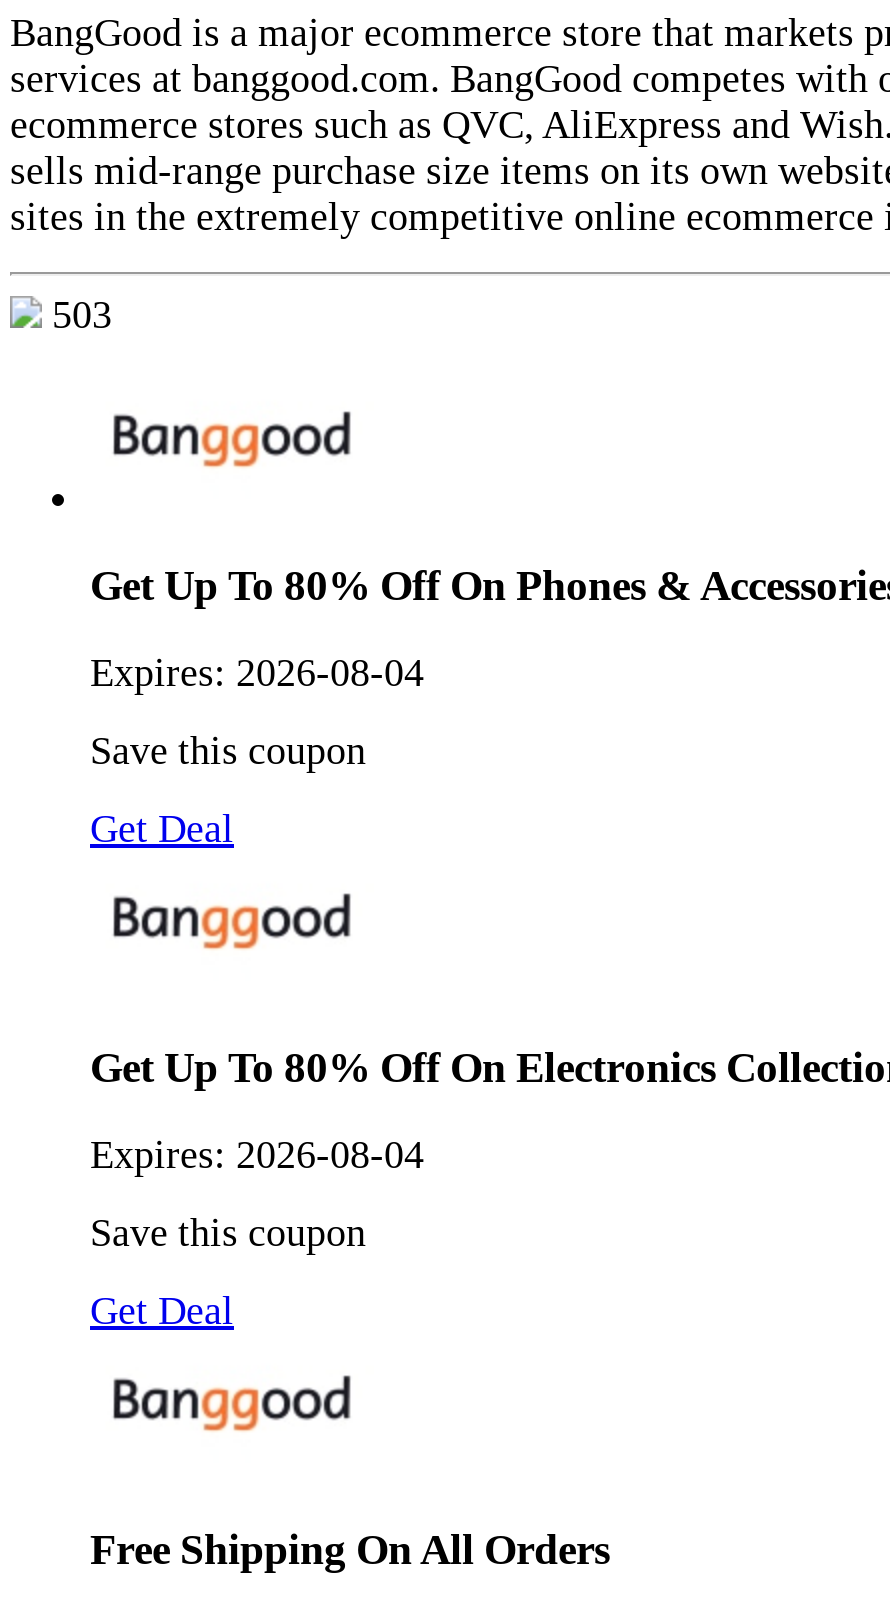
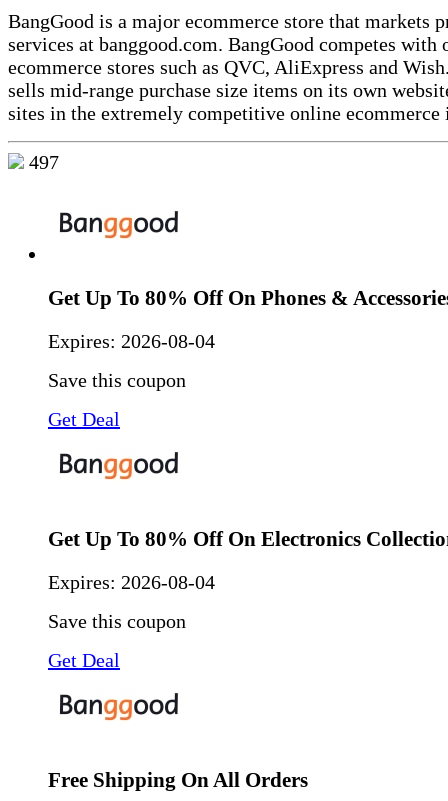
[42,292,112,336] 503 -> [24,151,59,173] 497

